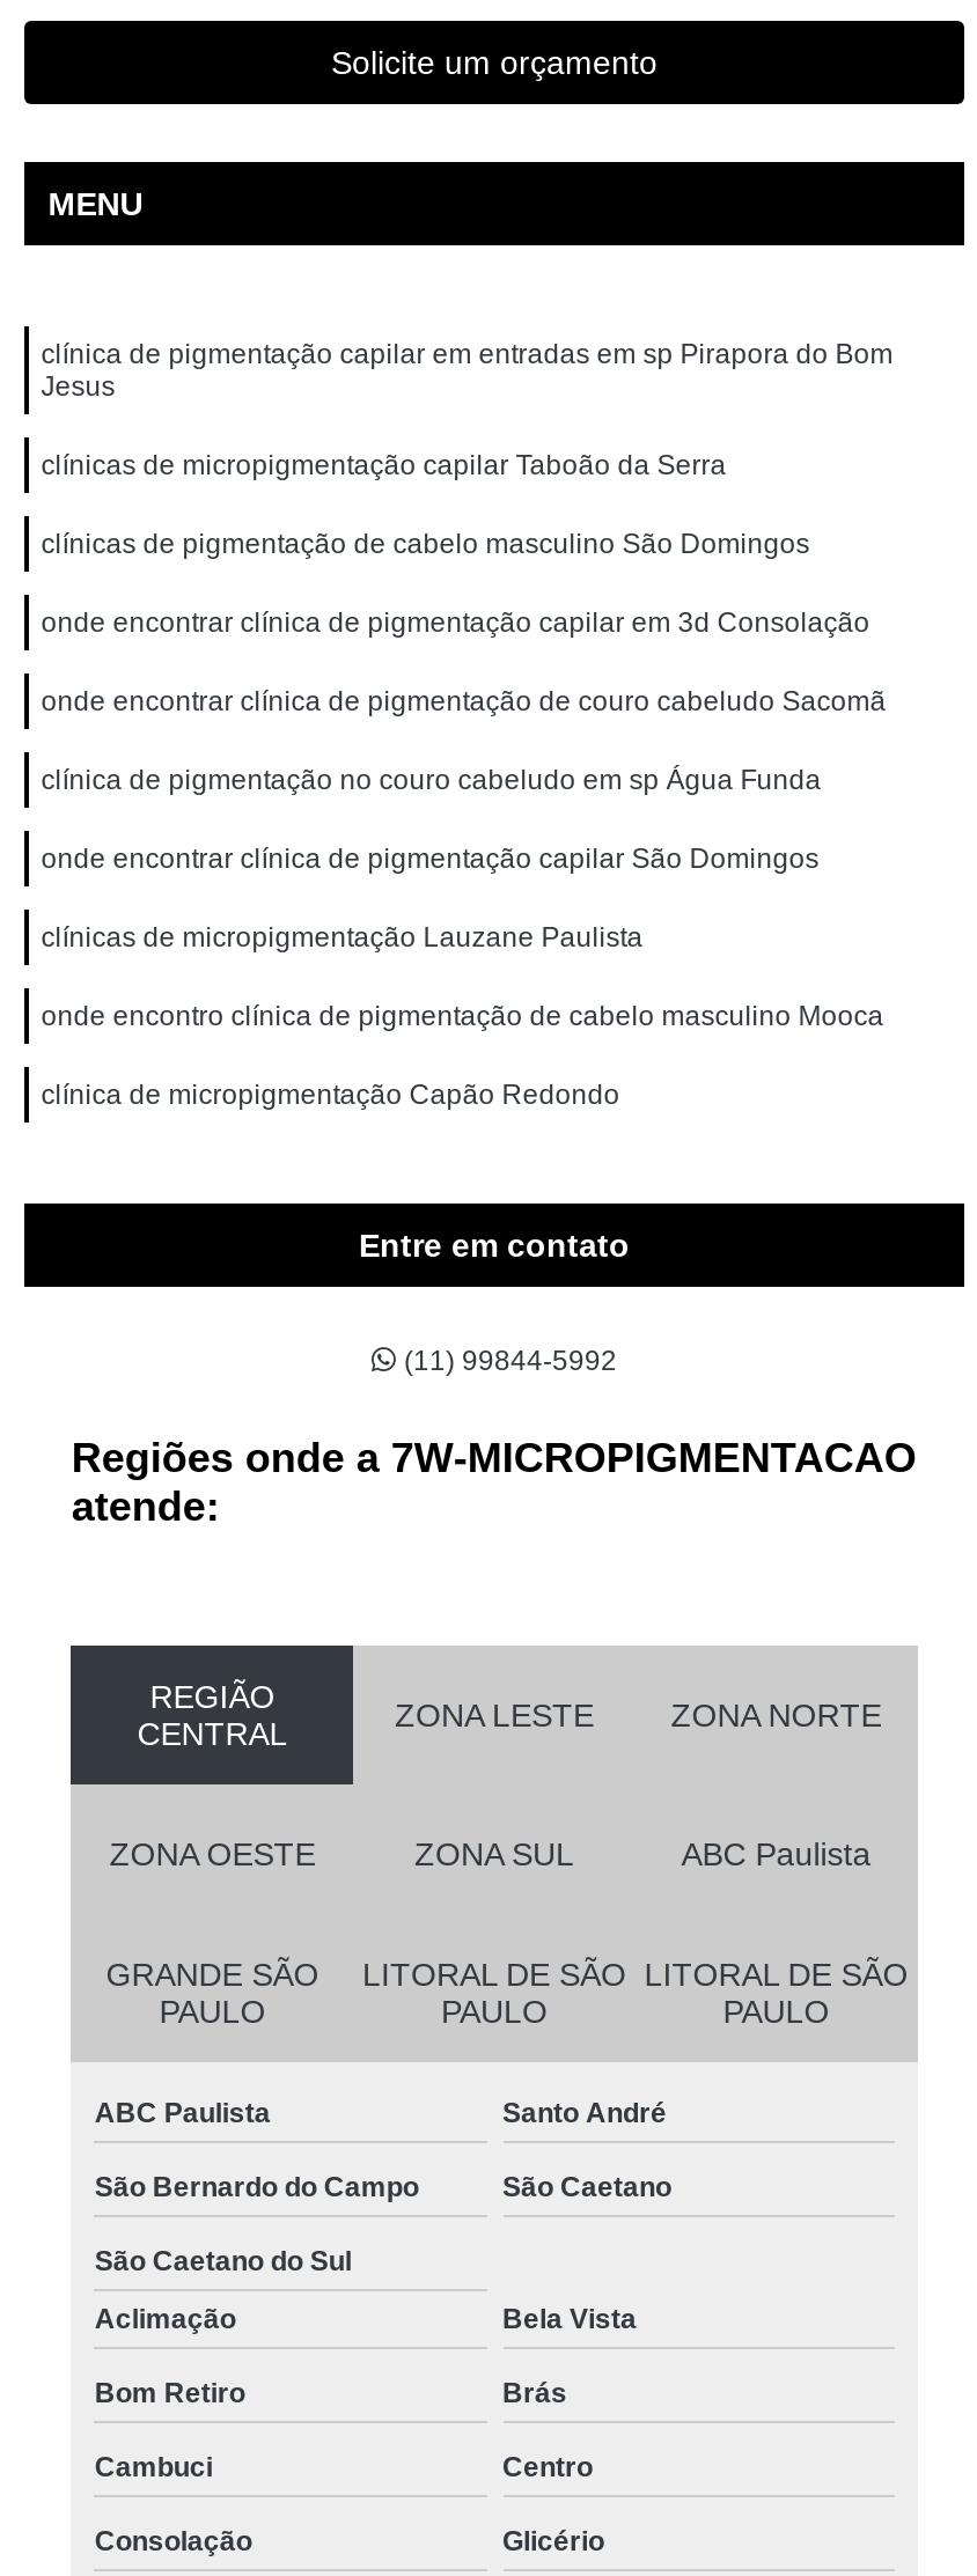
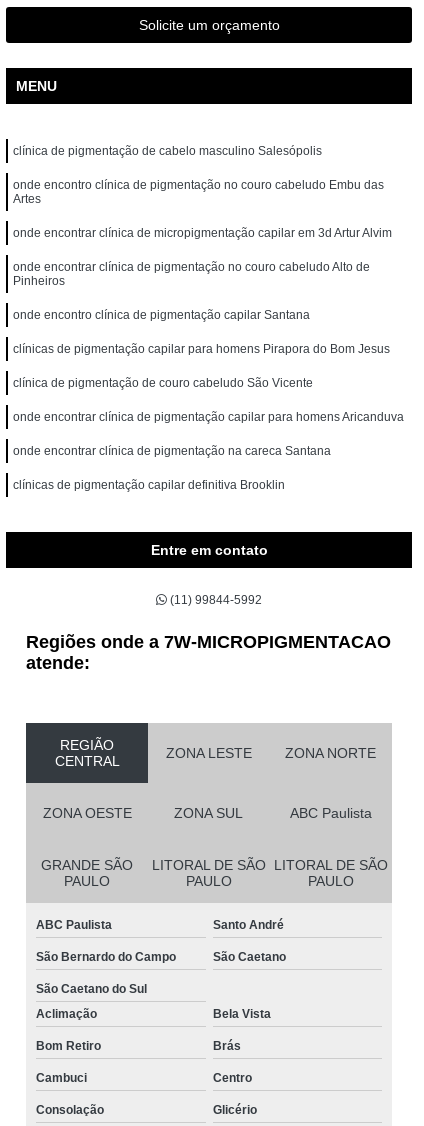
[41,337,893,402] clínica de pigmentação capilar em entradas em sp Pirapora do Bom | Jesus -> [13,144,322,158] clínica de pigmentação de cabelo masculino Salesópolis
[41,448,726,481] clínicas de micropigmentação capilar Taboão da Serra -> [13,178,384,206] onde encontro clínica de pigmentação no couro cabeludo Embu das | Artes
[41,527,810,559] clínicas de pigmentação de cabelo masculino São Domingos -> [13,226,392,240] onde encontrar clínica de micropigmentação capilar em 3d Artur Alvim
[41,606,870,638] onde encontrar clínica de pigmentação capilar em 3d Consolação -> [13,260,370,288] onde encontrar clínica de pigmentação no couro cabeludo Alto de | Pinheiros
[41,684,886,717] onde encontrar clínica de pigmentação de couro cabeludo Sacomã -> [13,308,310,322] onde encontro clínica de pigmentação capilar Santana
[41,763,821,795] clínica de pigmentação no couro cabeludo em sp Água Funda -> [13,342,390,356] clínicas de pigmentação capilar para homens Pirapora do Bom Jesus
[41,842,819,874] onde encontrar clínica de pigmentação capilar São Domingos -> [13,376,313,390] clínica de pigmentação de couro cabeludo São Vicente
[41,920,643,953] clínicas de micropigmentação Lauzane Paulista -> [13,410,404,424] onde encontrar clínica de pigmentação capilar para homens Aricanduva
[41,999,884,1032] onde encontro clínica de pigmentação de cabelo masculino Mooca -> [13,444,331,458] onde encontrar clínica de pigmentação na careca Santana
[41,1078,620,1110] clínica de micropigmentação Capão Redondo -> [13,478,285,492] clínicas de pigmentação capilar definitiva Brooklin

